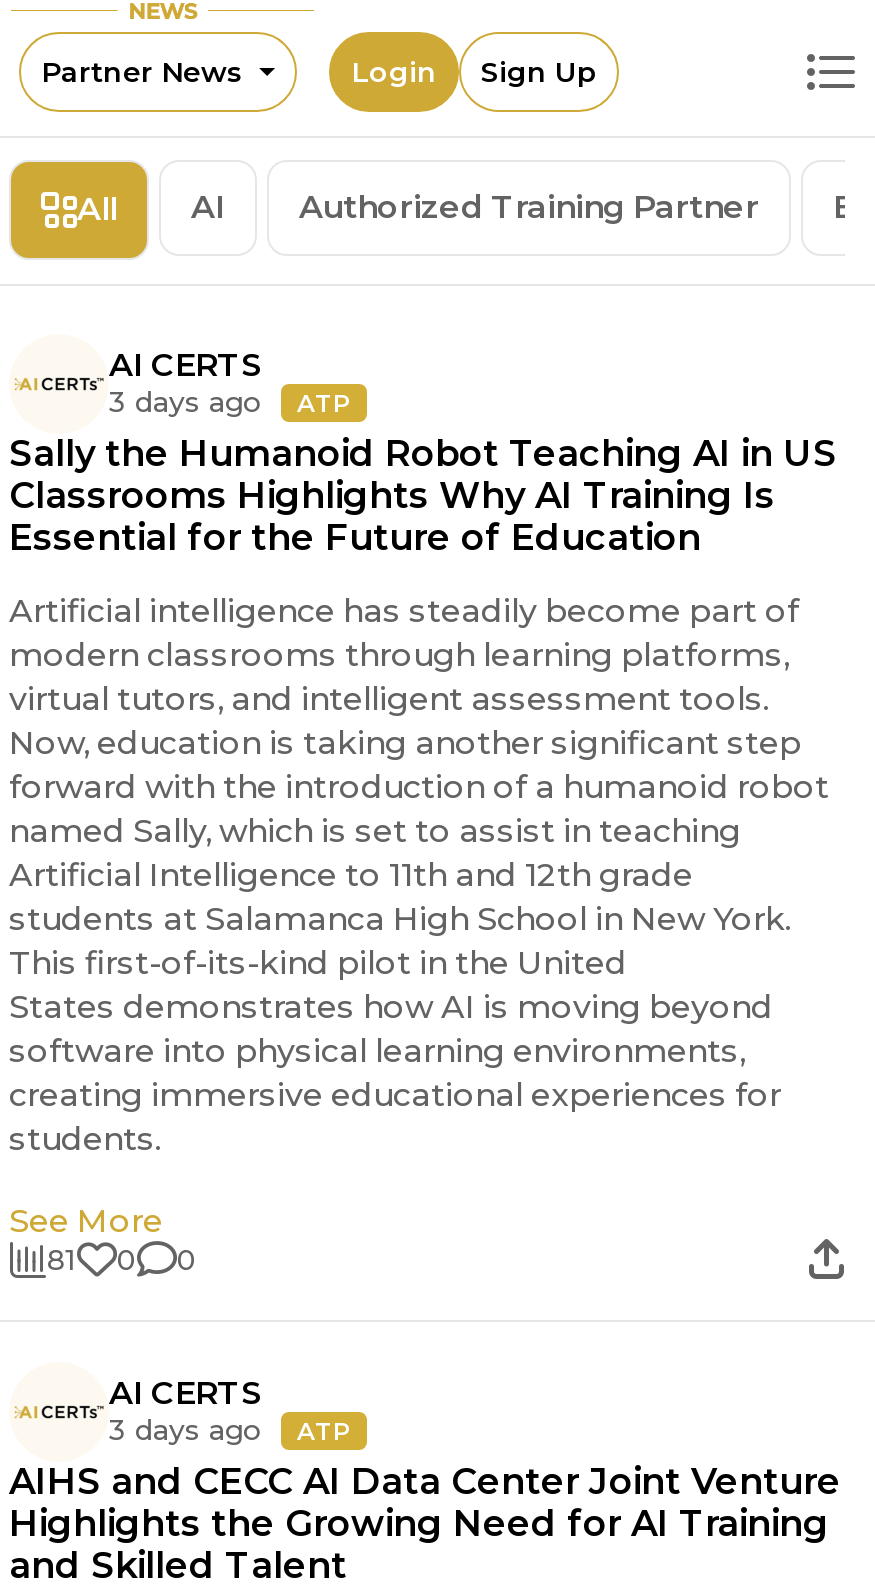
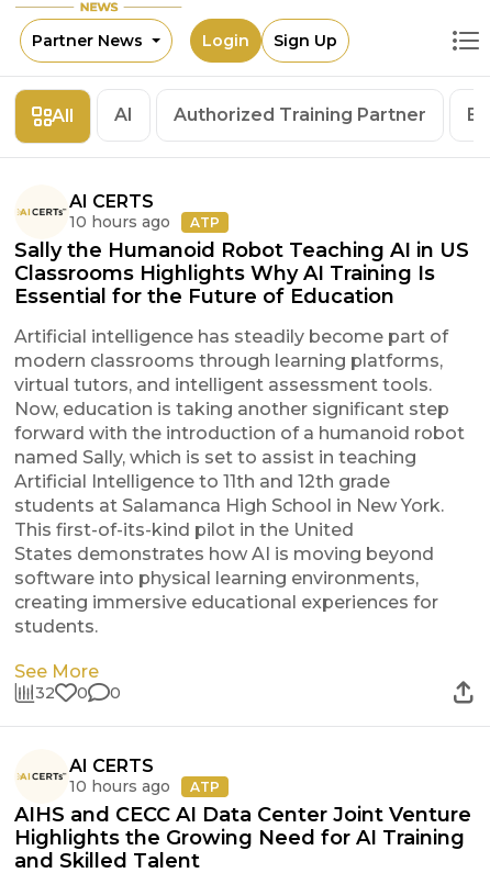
[109,384,351,420] 3 days ago ATP -> [69,212,220,232] 10 hours ago ATP
[47,1242,197,1278] 81 0 0 -> [35,683,121,703] 32 0 0
[109,1412,351,1448] 3 days ago ATP -> [69,776,220,796] 10 hours ago ATP

